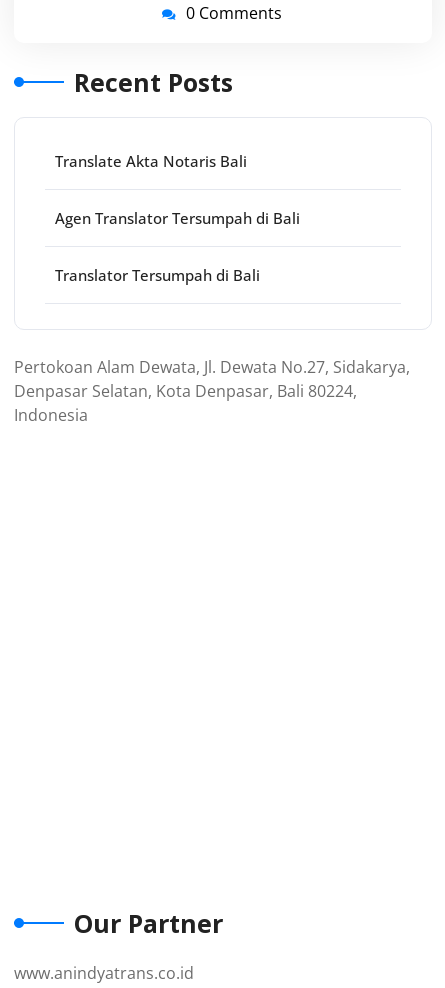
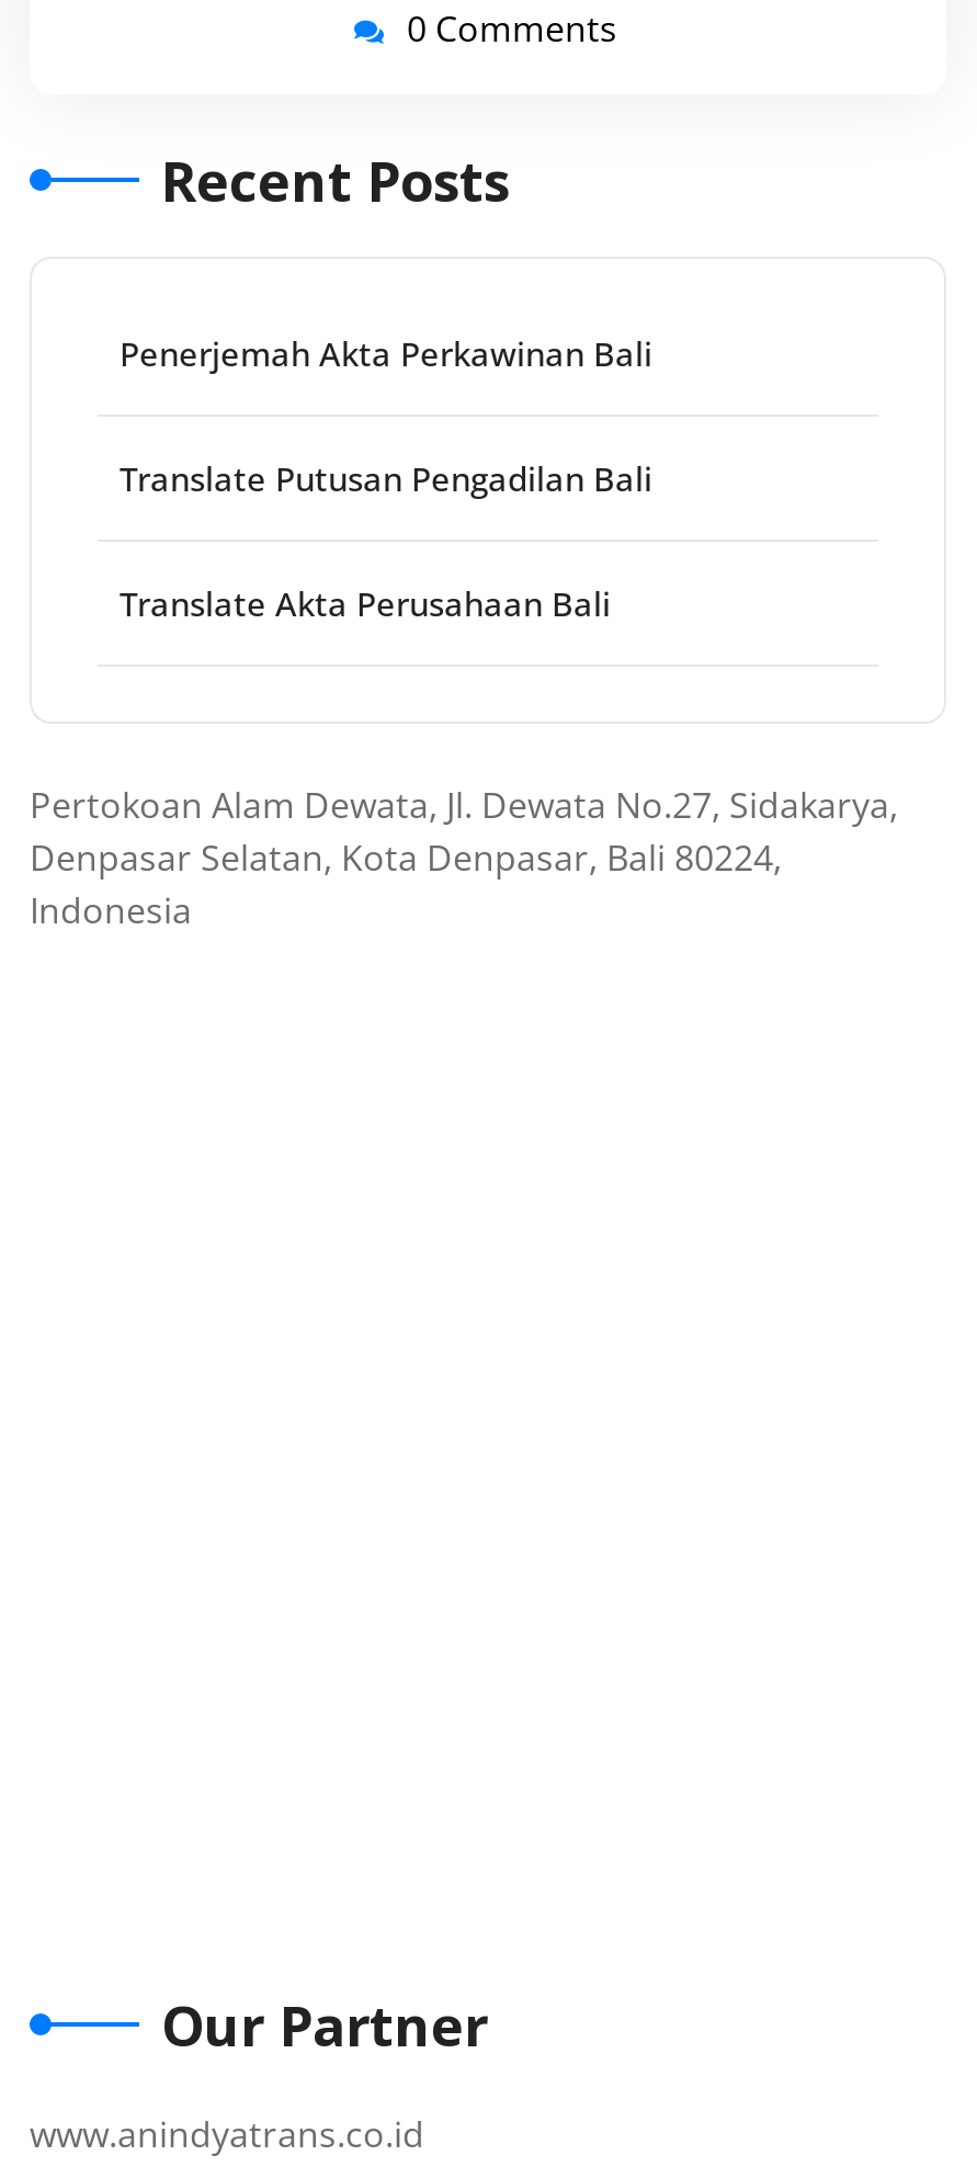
[55,151,247,171] Translate Akta Notaris Bali -> [120,331,652,375] Penerjemah Akta Perkawinan Bali
[55,208,300,228] Agen Translator Tersumpah di Bali -> [120,456,652,500] Translate Putusan Pengadilan Bali
[55,265,260,285] Translator Tersumpah di Bali -> [120,581,611,625] Translate Akta Perusahaan Bali

